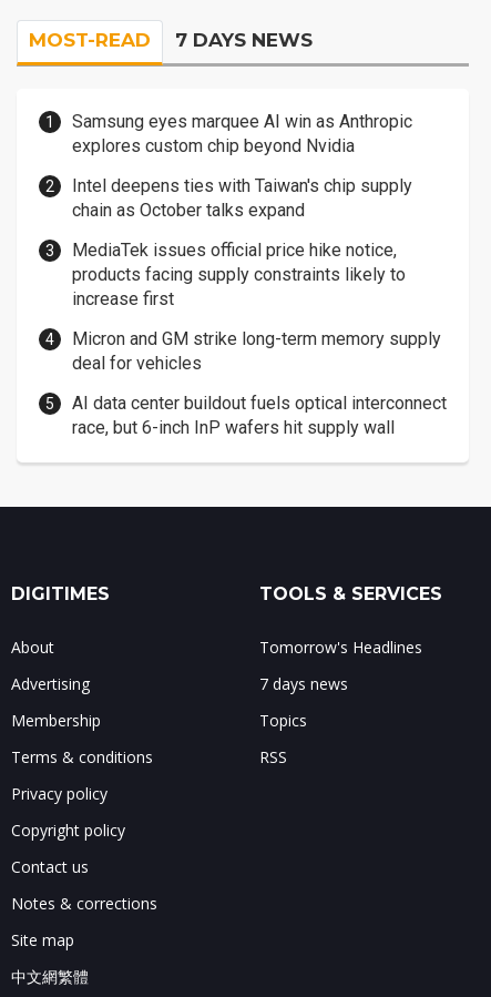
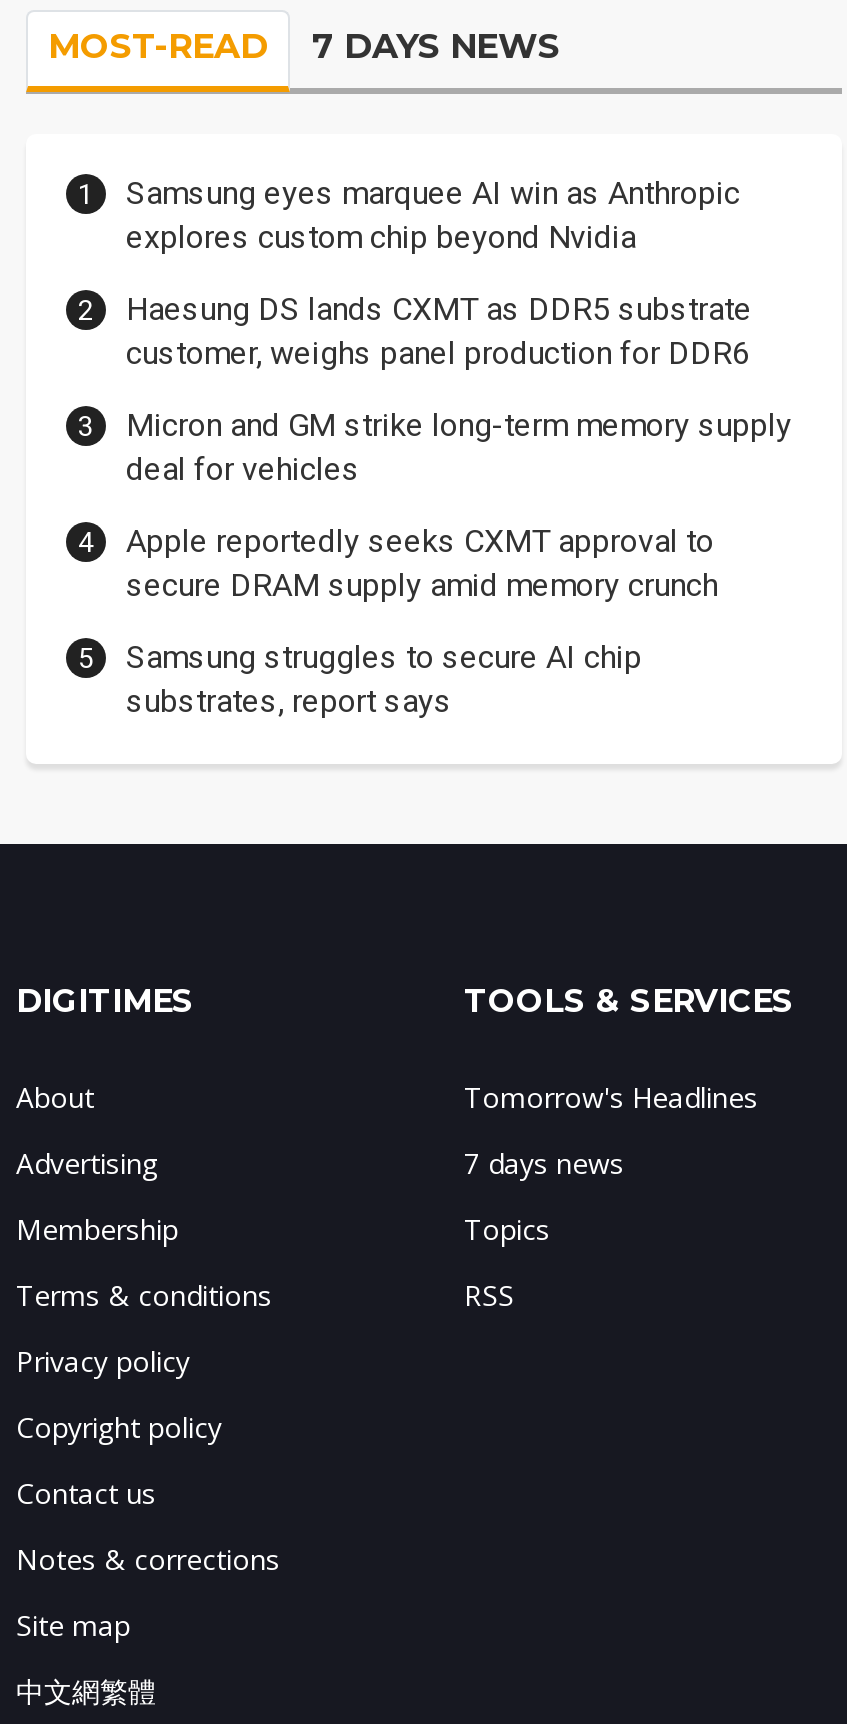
[72,175,412,309] Intel deepens ties with Taiwan's chip supply | chain as October talks expand | MediaTek issues official price hike notice, | products facing supply constraints likely to | increase first -> [126,289,752,371] Haesung DS lands CXMT as DDR5 substrate | customer, weighs panel production for DDR6
moved [72,328,441,373] -> [126,405,792,487]: Micron and GM strike long-term memory supply | deal for vehicles
[72,392,447,438] AI data center buildout fuels optical interconnect | race, but 6-inch InP wafers hit supply wall -> [126,521,718,719] Apple reportedly seeks CXMT approval to | secure DRAM supply amid memory crunch | Samsung struggles to secure AI chip | substrates, report says

